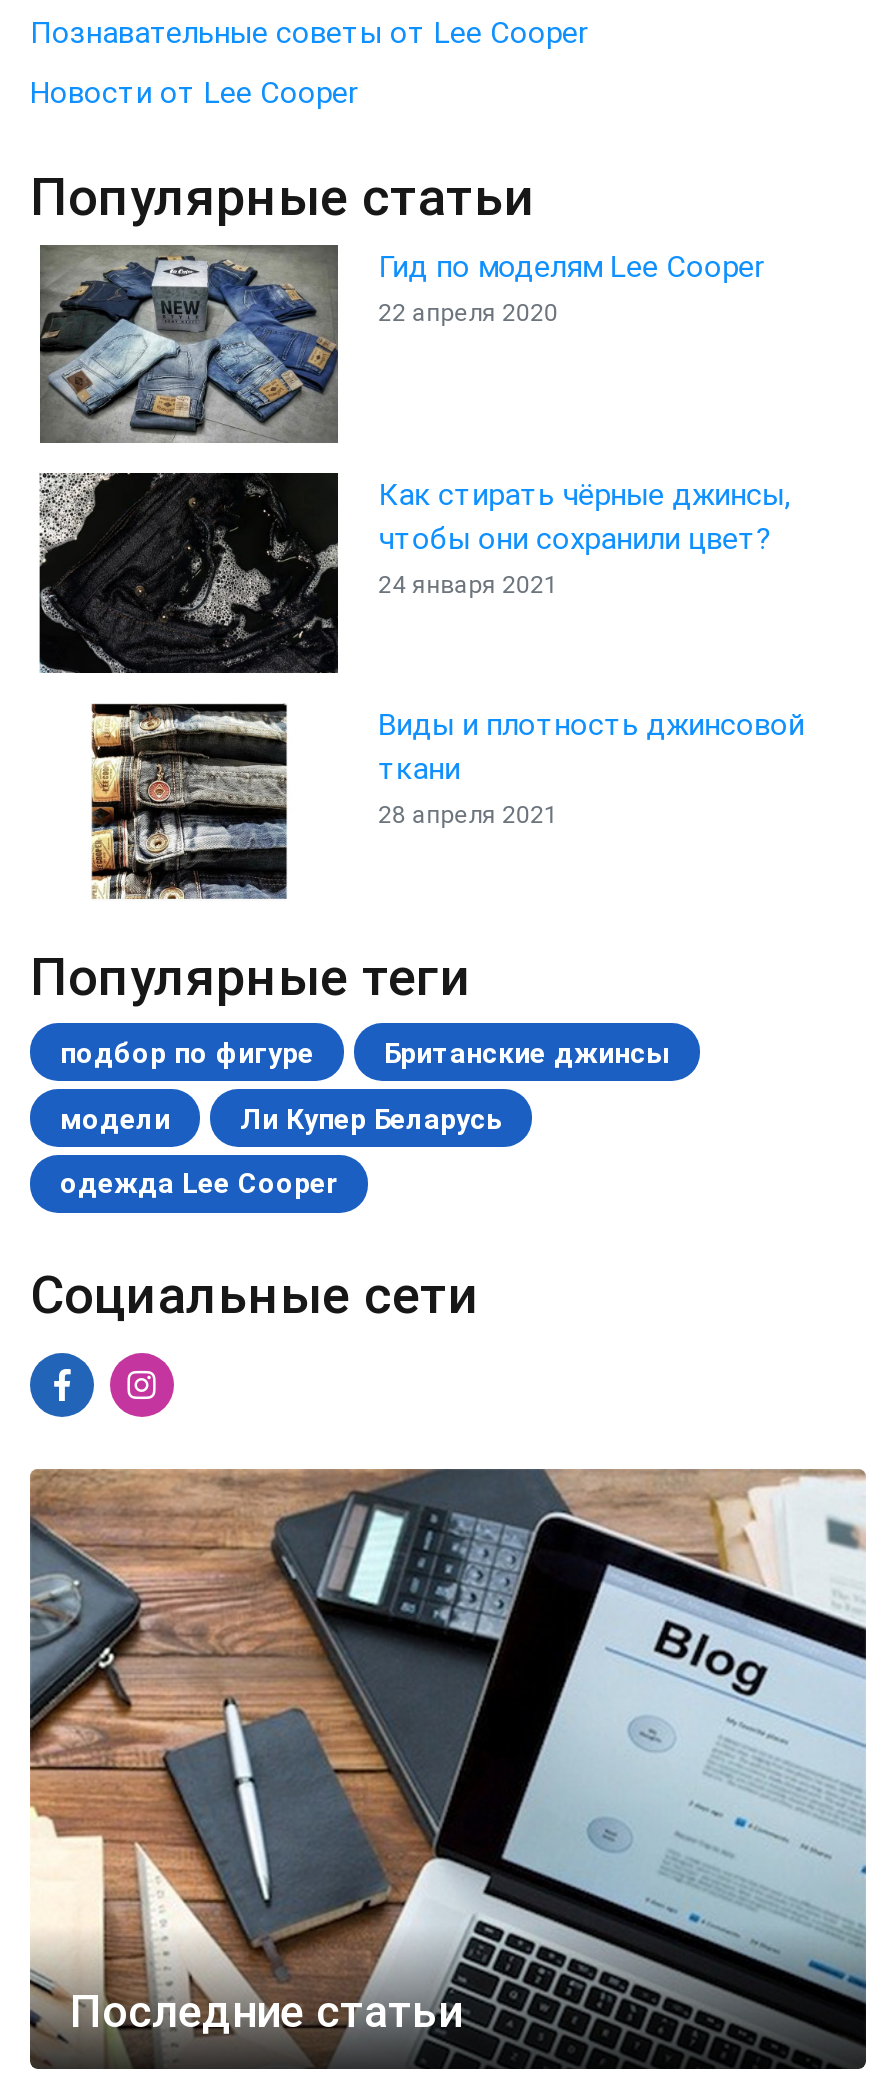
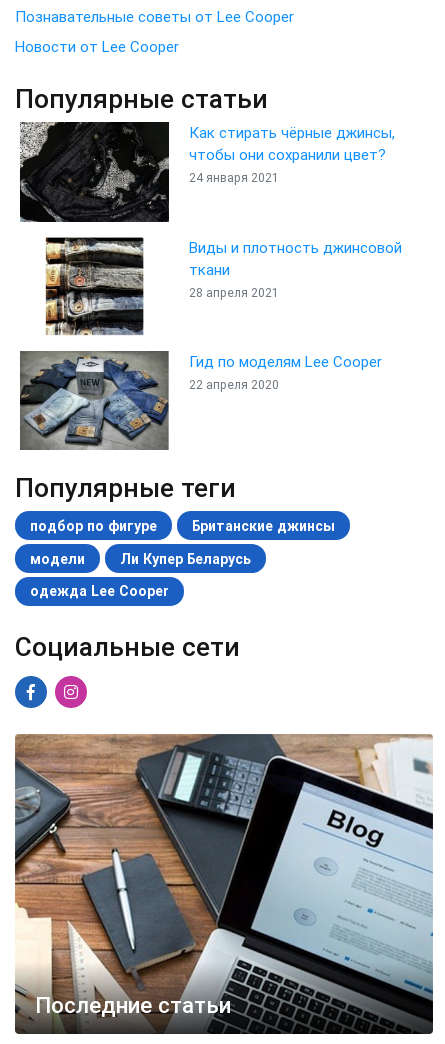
moved [40,246,764,444] -> [19,350,382,451]: [image] | Гид по моделям Lee Cooper | 22 апреля 2020
moved [36,470,804,829] -> [18,120,402,300]: [image] | Как стирать чёрные джинсы, | чтобы они сохранили цвет? | 24 января 2021 | Виды и плотность джинсовой | ткани | 28 апреля 2021

